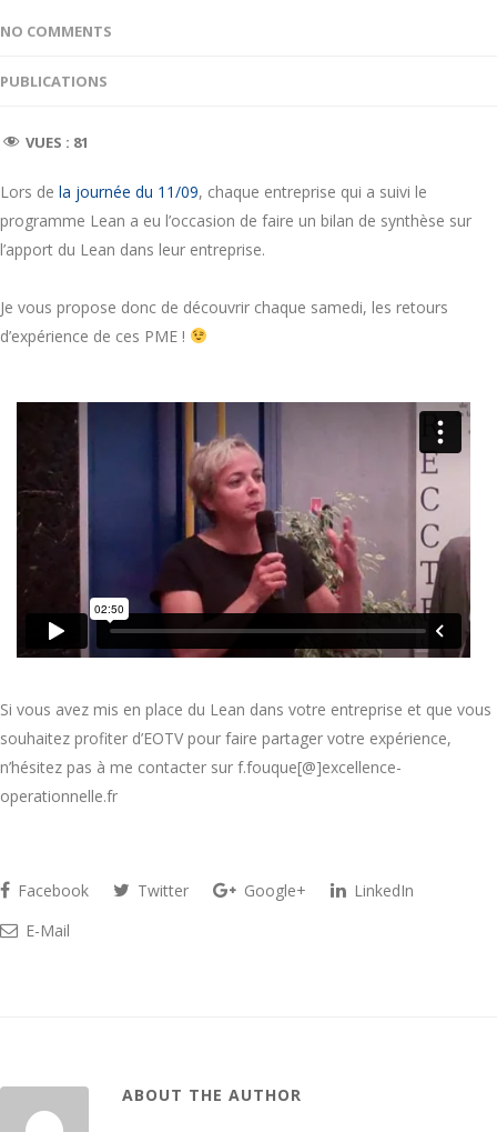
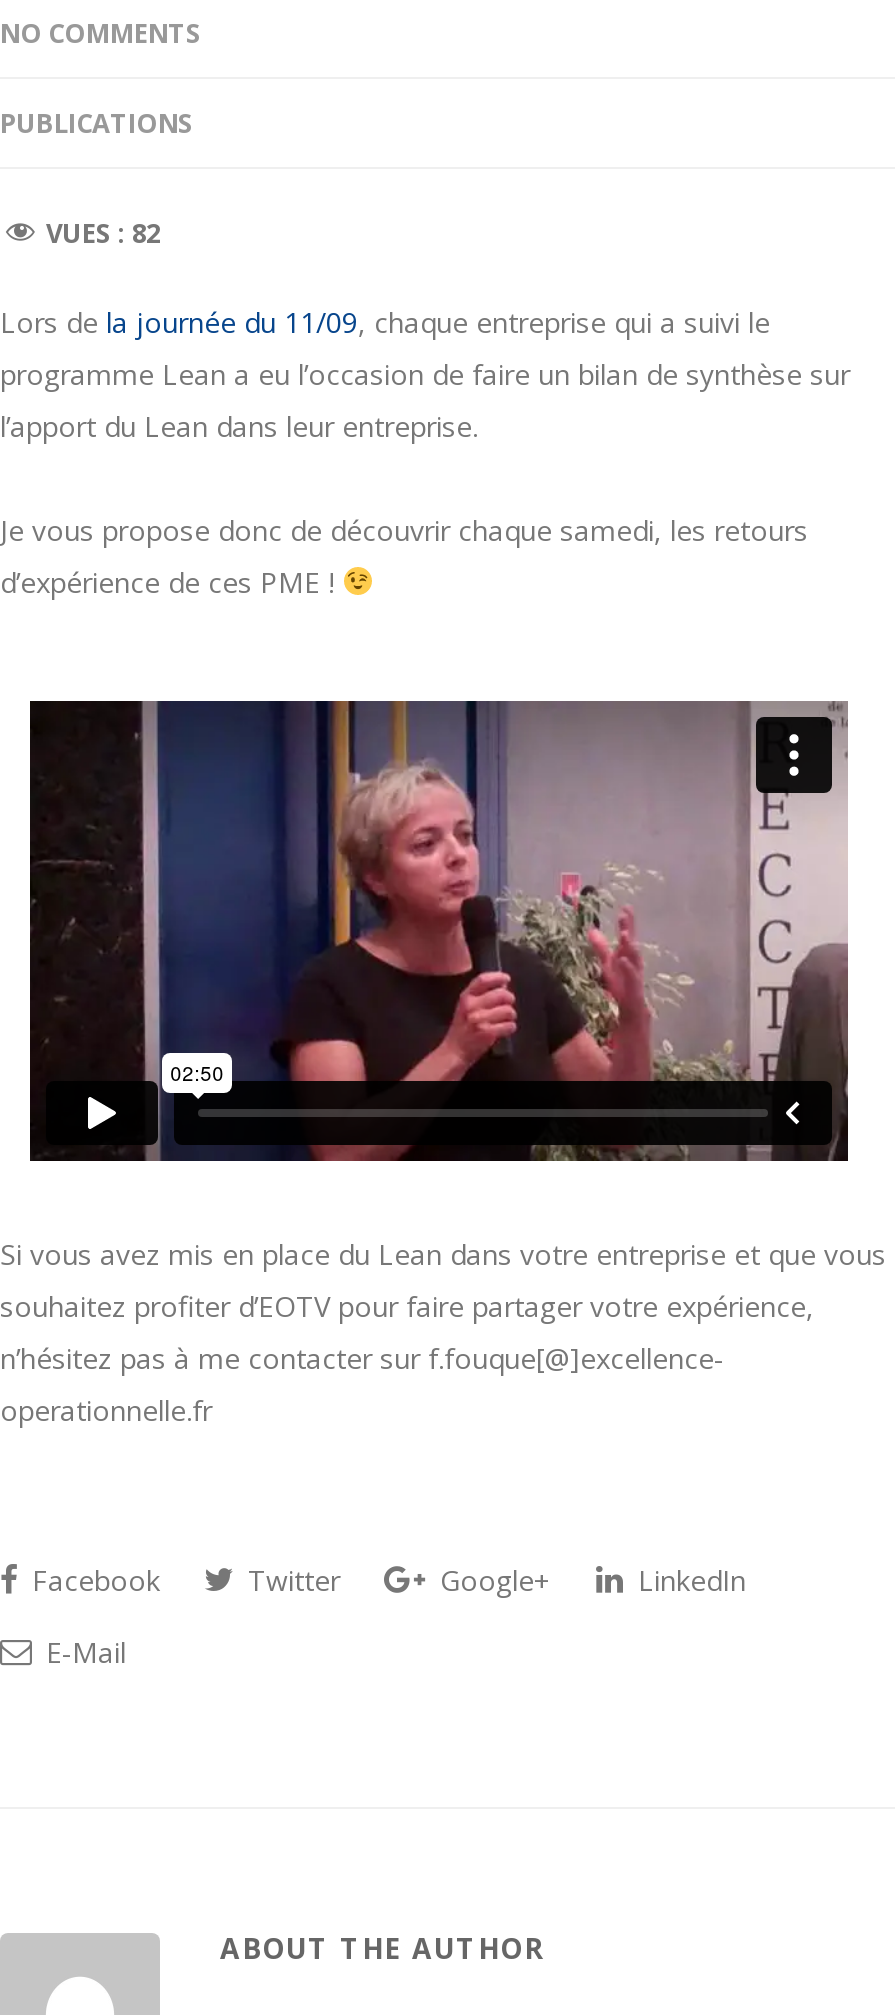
[26,132,89,152] VUES : 81 -> [46,215,160,251] VUES : 82

